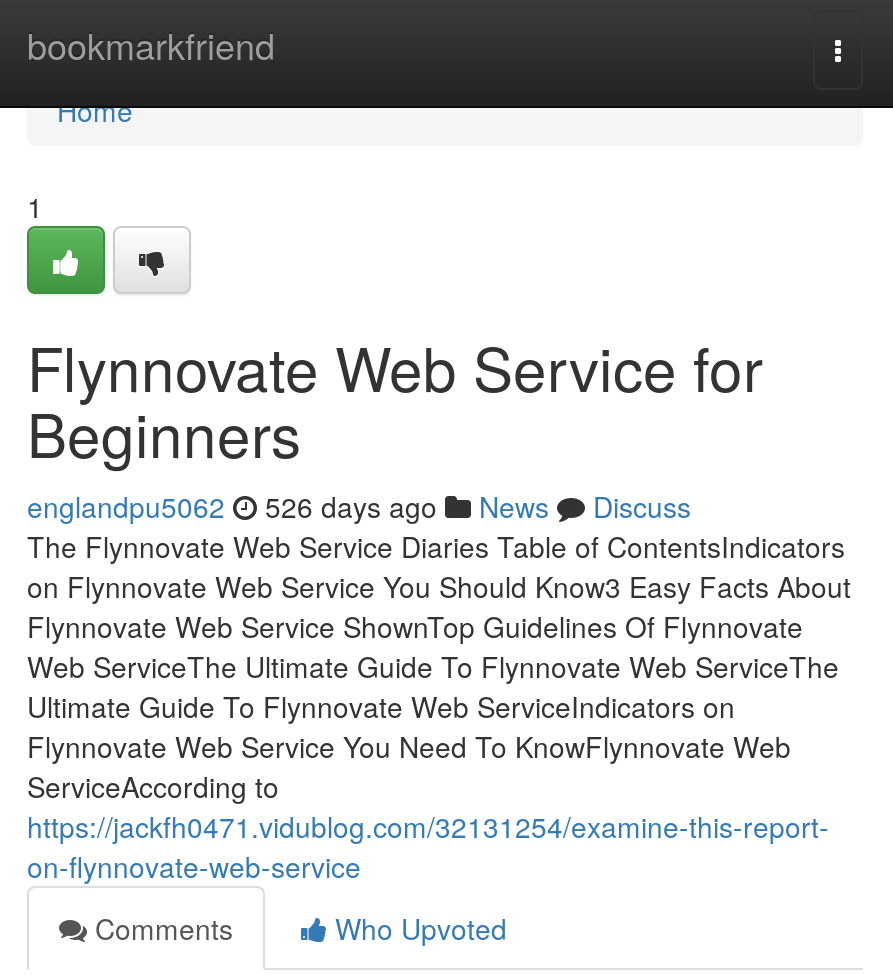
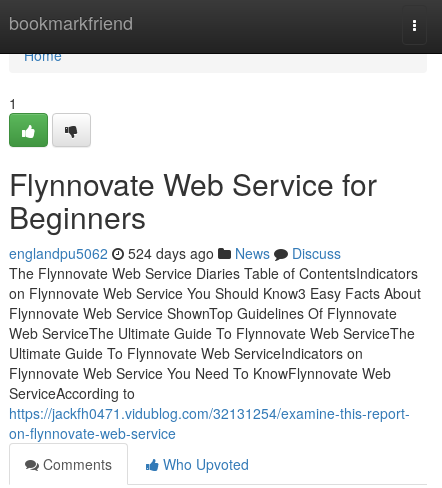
[27,486,691,526] englandpu5062 526 days ago News Discuss -> [9,243,341,263] englandpu5062 524 days ago News Discuss

